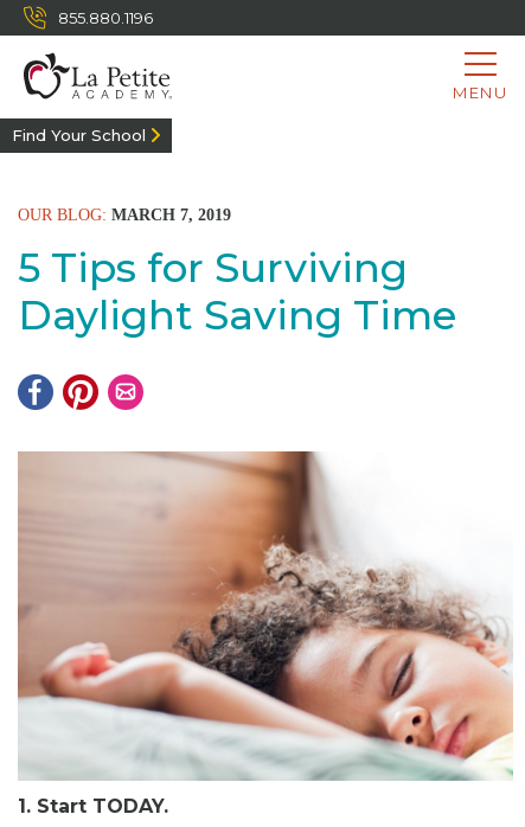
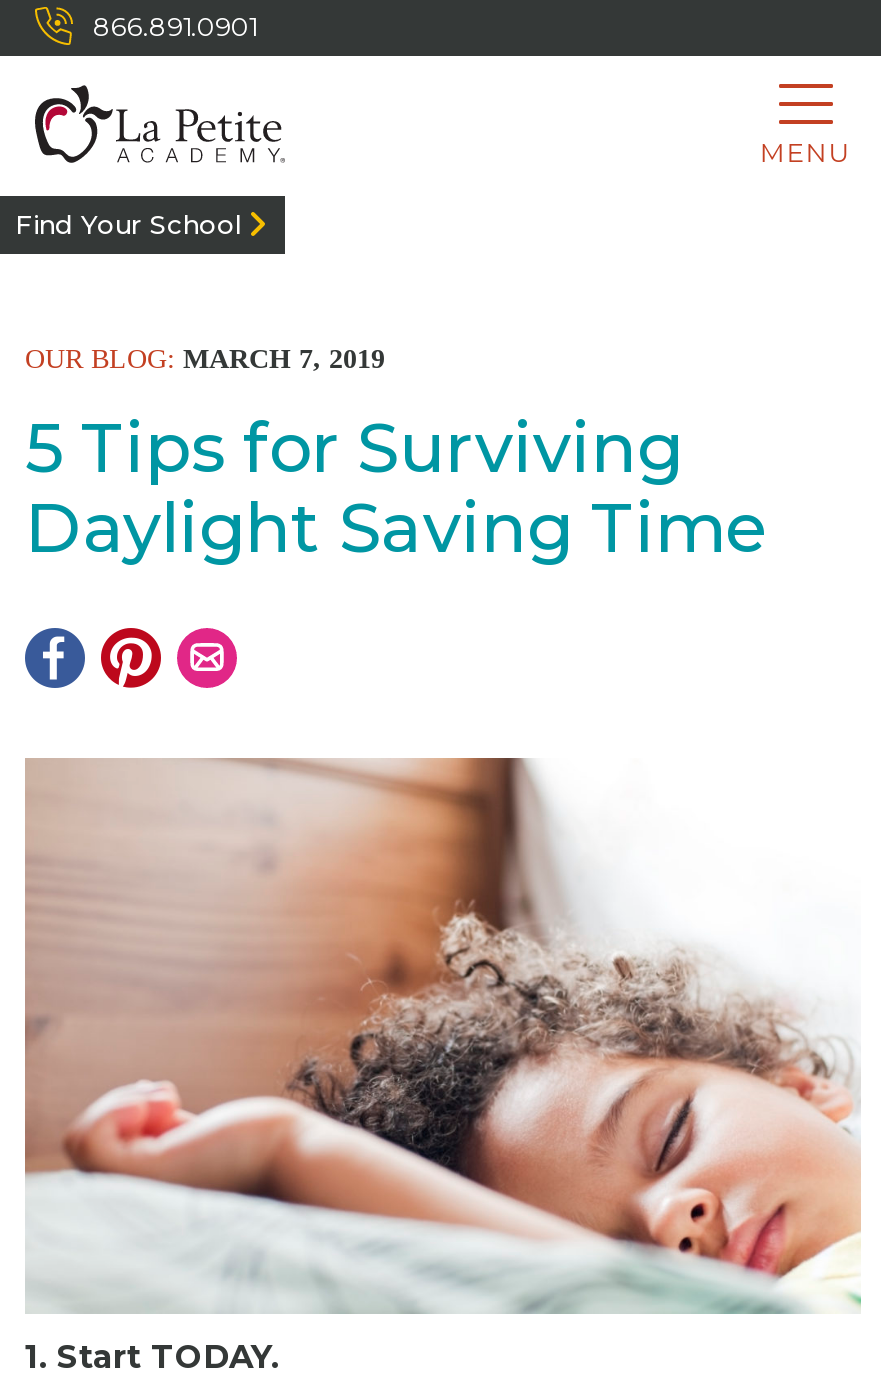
[58,8,153,27] 855.880.1196 -> [93,10,257,42] 866.891.0901

